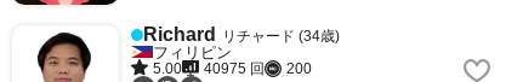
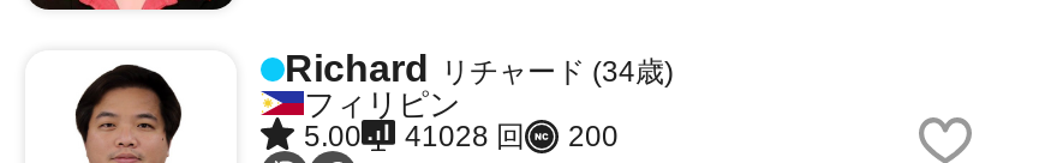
[153,61,312,78] 5.00 40975 回 200 -> [304,121,619,155] 5.00 41028 回 200

